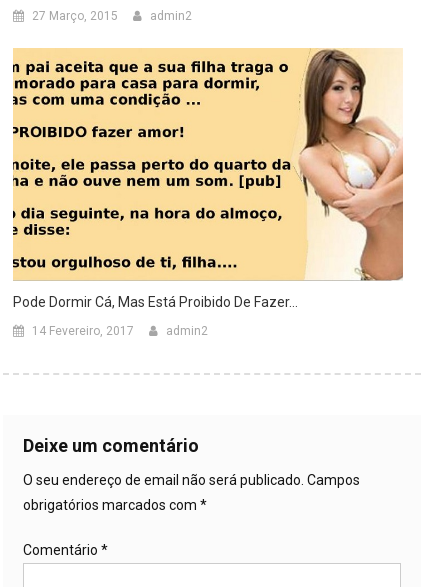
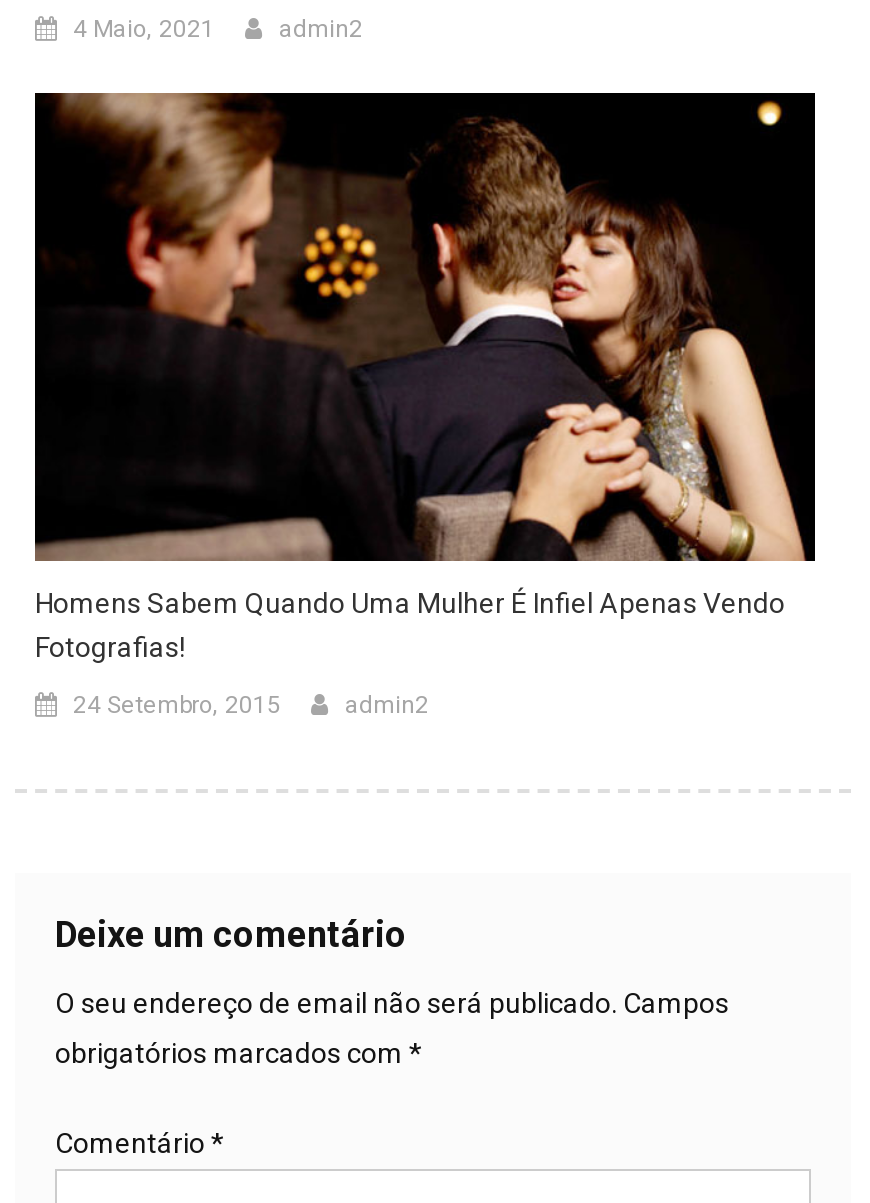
[32,8,118,22] 27 Março, 2015 -> [73,15,215,43] 4 Maio, 2021
[12,47,404,310] [image] | Pode Dormir Cá, Mas Está Proibido De Fazer… -> [33,90,817,663] [image] | Homens Sabem Quando Uma Mulher É Infiel Apenas Vendo | Fotografias!
[32,324,134,338] 14 Fevereiro, 2017 -> [73,691,281,719] 24 Setembro, 2015

